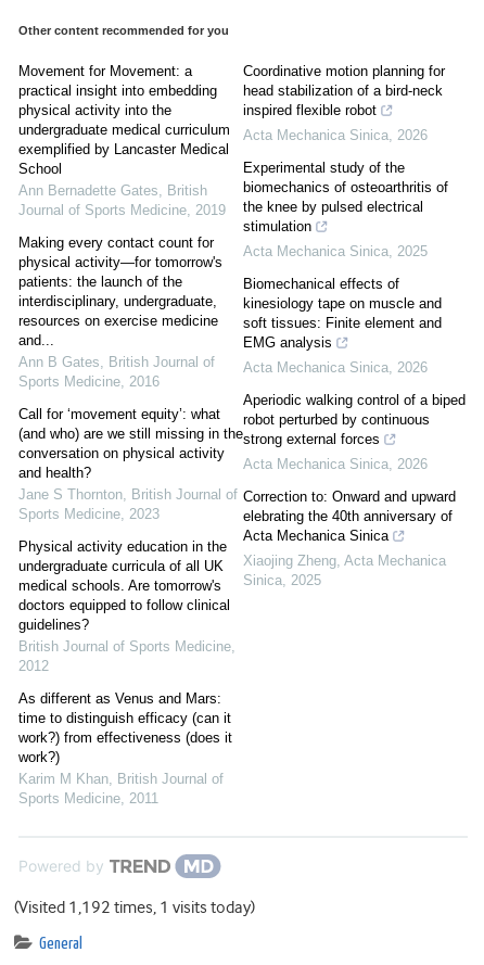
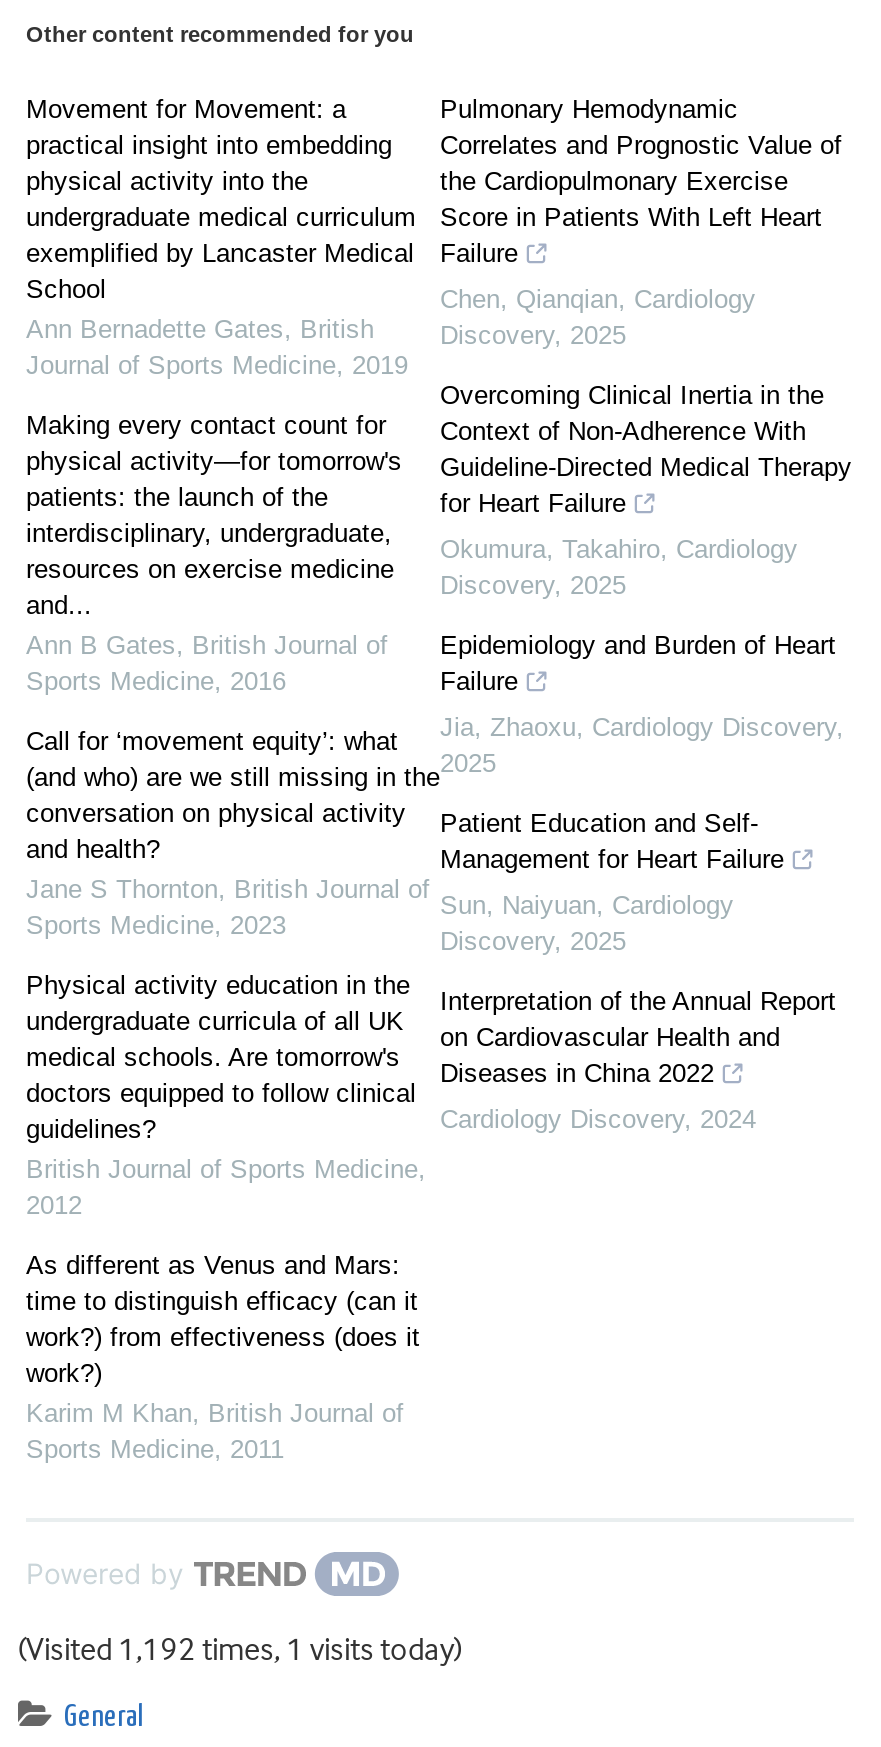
[243,63,445,119] Coordinative motion planning for | head stabilization of a bird-neck | inspired flexible robot -> [440,95,842,269] Pulmonary Hemodynamic | Correlates and Prognostic Value of | the Cardiopulmonary Exercise | Score in Patients With Left Heart | Failure
[243,127,428,144] Acta Mechanica Sinica, 2026 -> [440,285,756,351] Chen, Qianqian, Cardiology | Discovery, 2025
[243,160,448,235] Experimental study of the | biomechanics of osteoarthritis of | the knee by pulsed electrical | stimulation -> [440,381,852,519] Overcoming Clinical Inertia in the | Context of Non-Adherence With | Guideline-Directed Medical Therapy | for Heart Failure
[243,243,428,260] Acta Mechanica Sinica, 2025 -> [440,535,798,601] Okumura, Takahiro, Cardiology | Discovery, 2025
[243,276,442,351] Biomechanical effects of | kinesiology tape on muscle and | soft tissues: Finite element and | EMG analysis -> [440,631,836,697] Epidemiology and Burden of Heart | Failure
[243,360,428,376] Acta Mechanica Sinica, 2026 -> [440,713,844,779] Jia, Zhaoxu, Cardiology Discovery, | 2025
[243,392,466,448] Aperiodic walking control of a biped | robot perturbed by continuous | strong external forces -> [440,809,784,875] Patient Education and Self- | Management for Heart Failure
[243,456,428,473] Acta Mechanica Sinica, 2026 -> [440,891,734,957] Sun, Naiyuan, Cardiology | Discovery, 2025
[243,489,456,544] Correction to: Onward and upward | elebrating the 40th anniversary of | Acta Mechanica Sinica -> [440,987,836,1089] Interpretation of the Annual Report | on Cardiovascular Health and | Diseases in China 2022
[243,553,446,589] Xiaojing Zheng, Acta Mechanica | Sinica, 2025 -> [440,1105,756,1135] Cardiology Discovery, 2024

